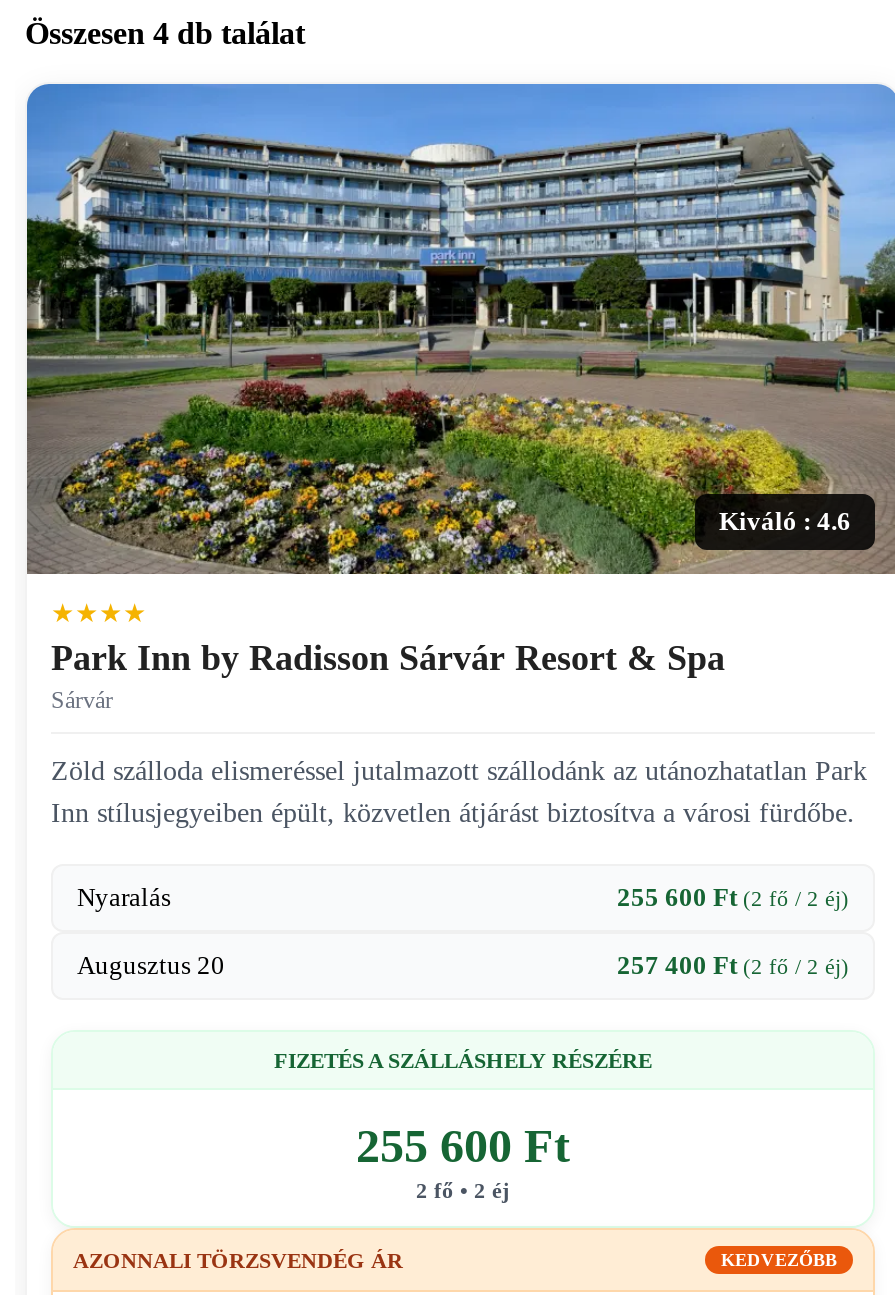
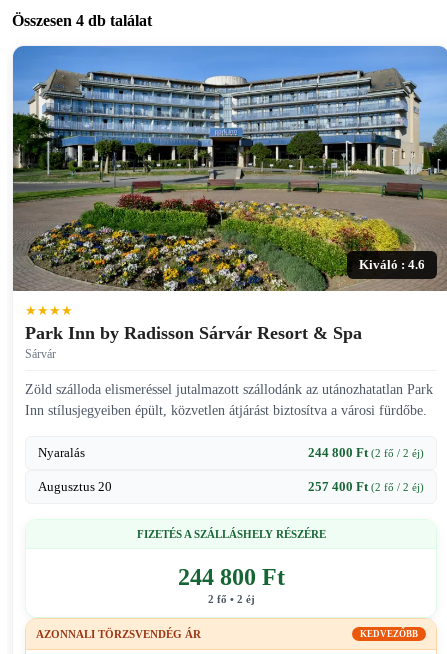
[617,882,849,912] 255 600 Ft (2 fő / 2 éj) -> [308,445,424,460] 244 800 Ft (2 fő / 2 éj)
[356,1120,570,1172] 255 600 Ft -> [177,564,284,590] 244 800 Ft

